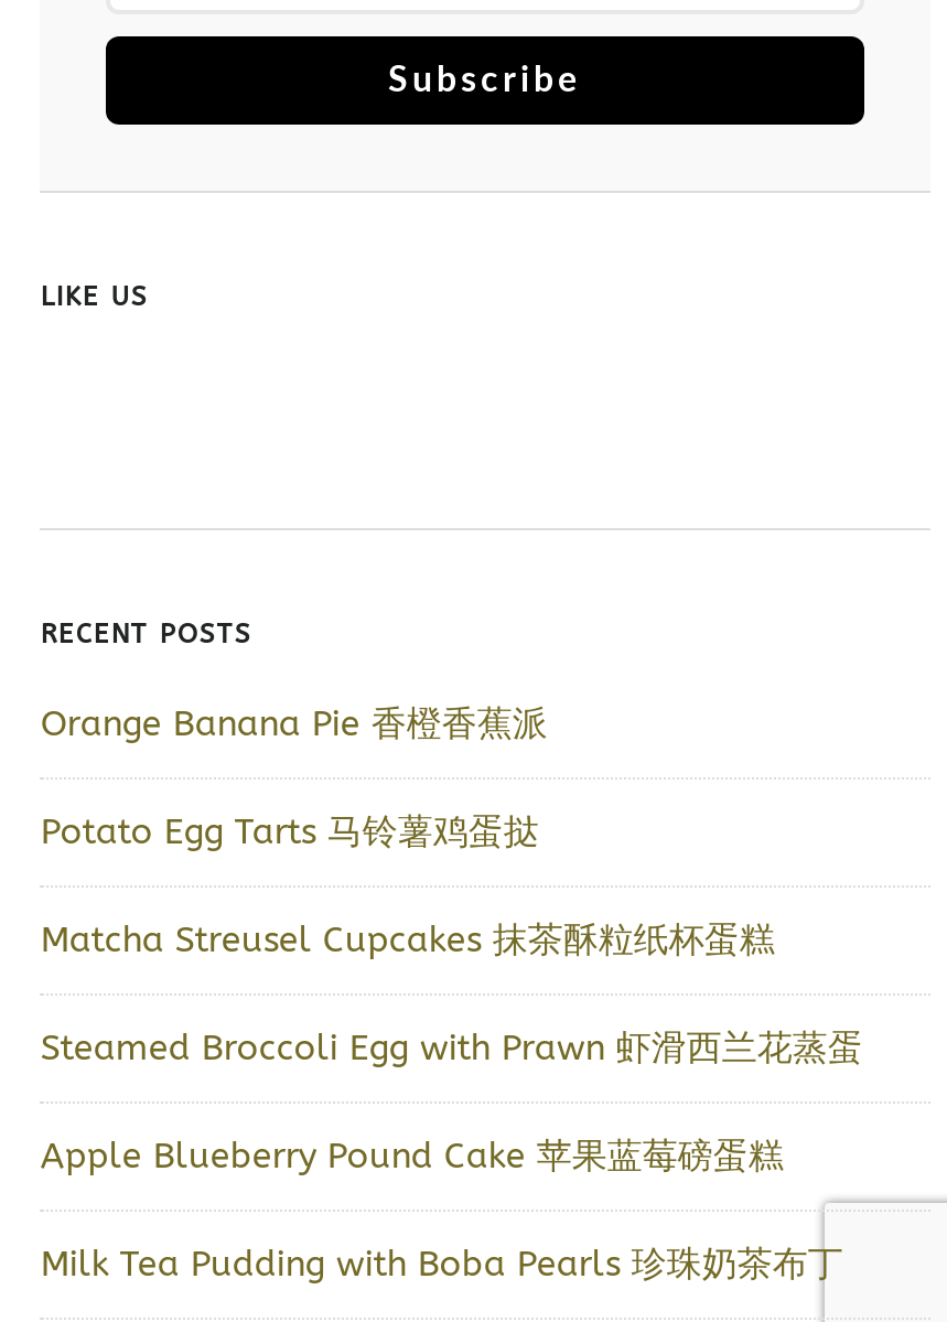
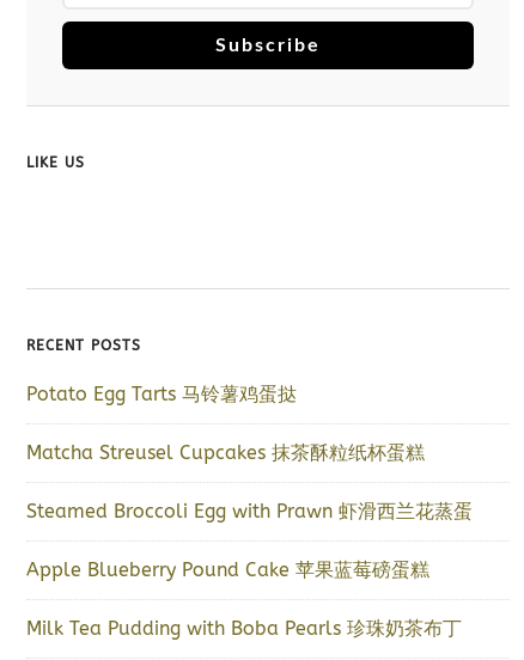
[41,701,548,743] Orange Banana Pie 香橙香蕉派 -> none

